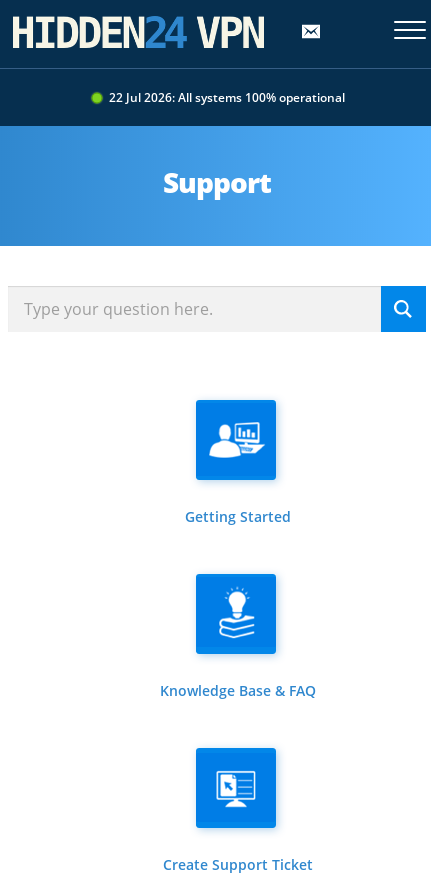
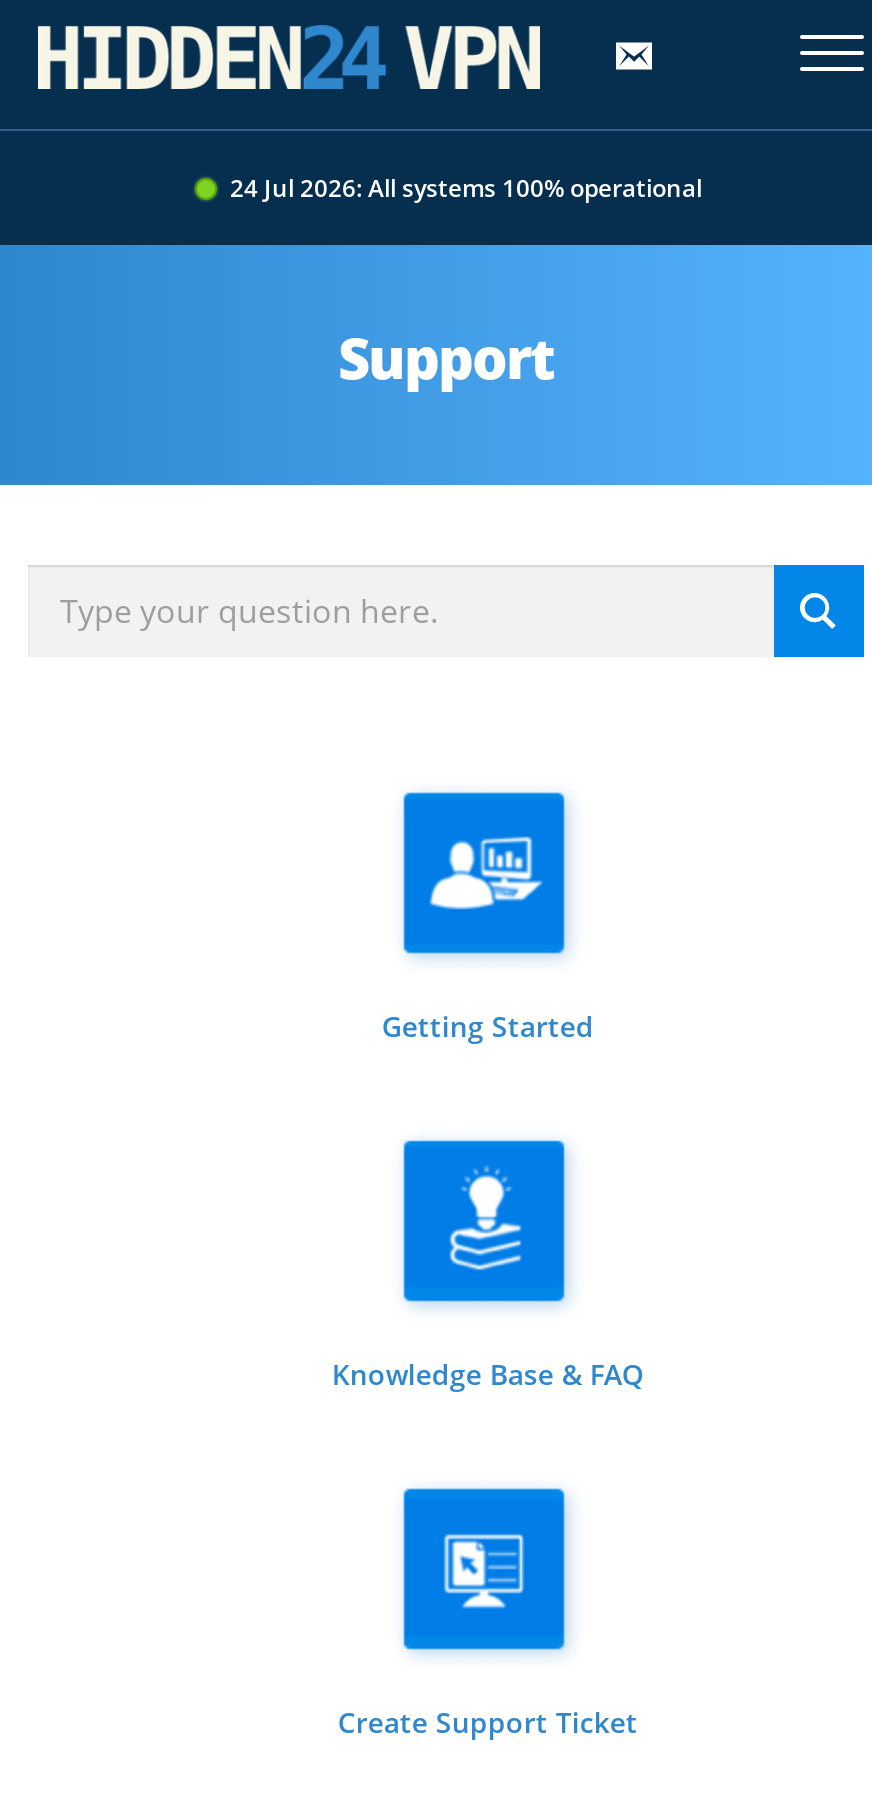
[109,89,345,106] 22 Jul 2026: All systems 100% operational -> [230,171,702,205] 24 Jul 2026: All systems 100% operational

